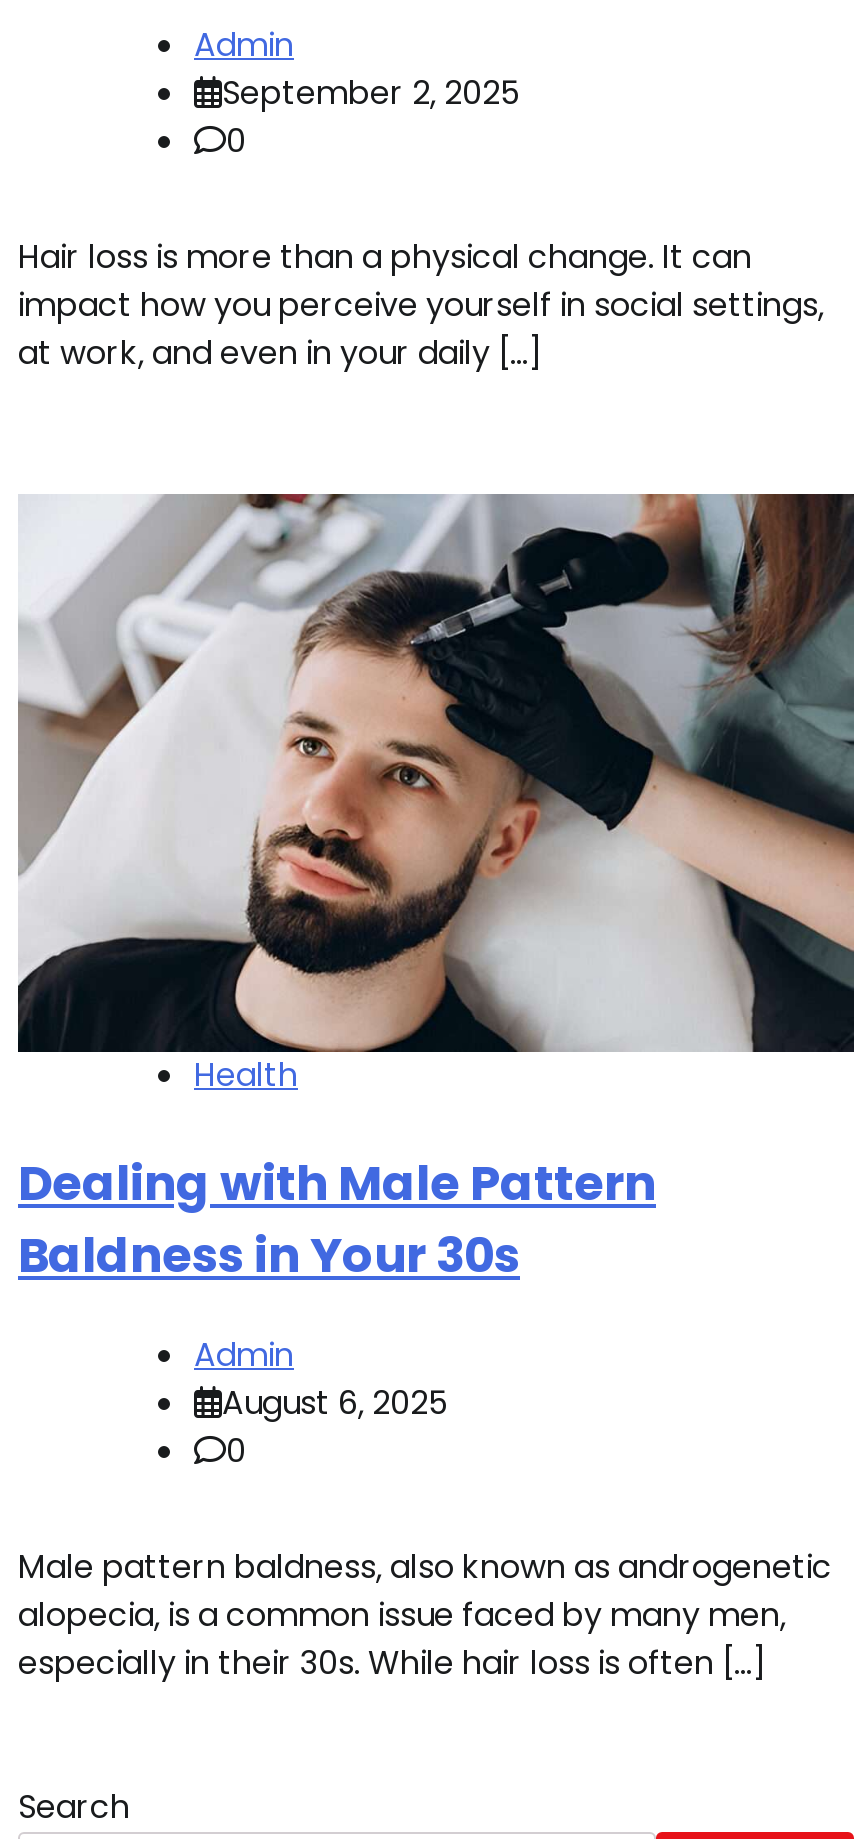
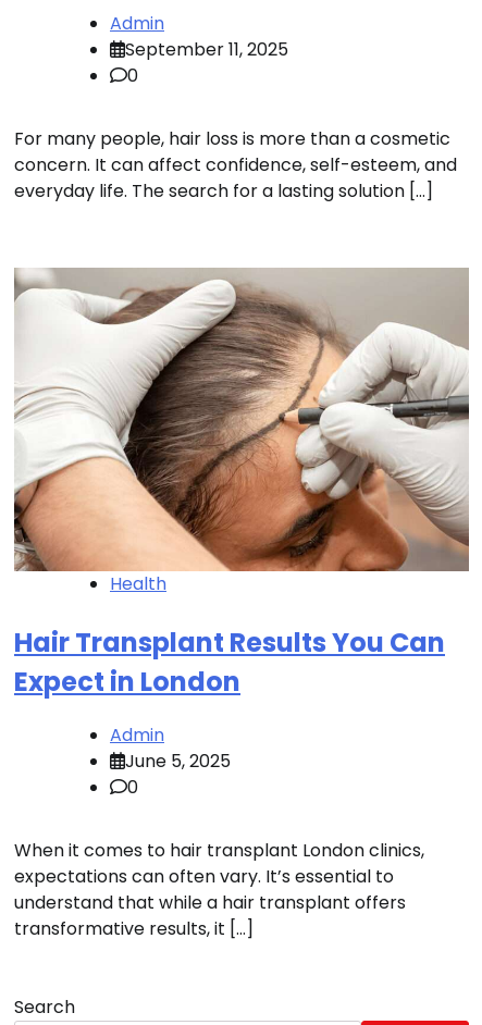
[222,71,520,117] September 2, 2025 -> [125,37,288,62] September 11, 2025
[18,235,824,377] Hair loss is more than a physical change. It can | impact how you perceive yourself in social settings, | at work, and even in your daily […] -> [14,126,457,203] For many people, hair loss is more than a cosmetic | concern. It can affect confidence, self-esteem, and | everyday life. The search for a lasting solution […]
[16,493,856,1055] [image] -> [13,268,470,572] [image]
[18,1150,656,1288] Dealing with Male Pattern | Baldness in Your 30s -> [14,624,445,699] Hair Transplant Results You Can | Expect in London
[222,1380,448,1426] August 6, 2025 -> [125,749,231,774] June 5, 2025
[18,1544,832,1686] Male pattern baldness, also known as androgenetic | alopecia, is a common issue faced by many men, | especially in their 30s. While hair loss is often […] -> [14,838,424,942] When it comes to hair transplant London clinics, | expectations can often vary. It’s essential to | understand that while a hair transplant offers | transformative results, it […]

